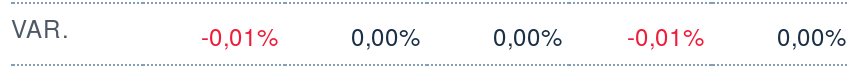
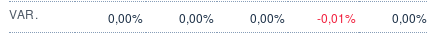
[201,18,279,52] -0,01% -> [108,9,143,26] 0,00%

